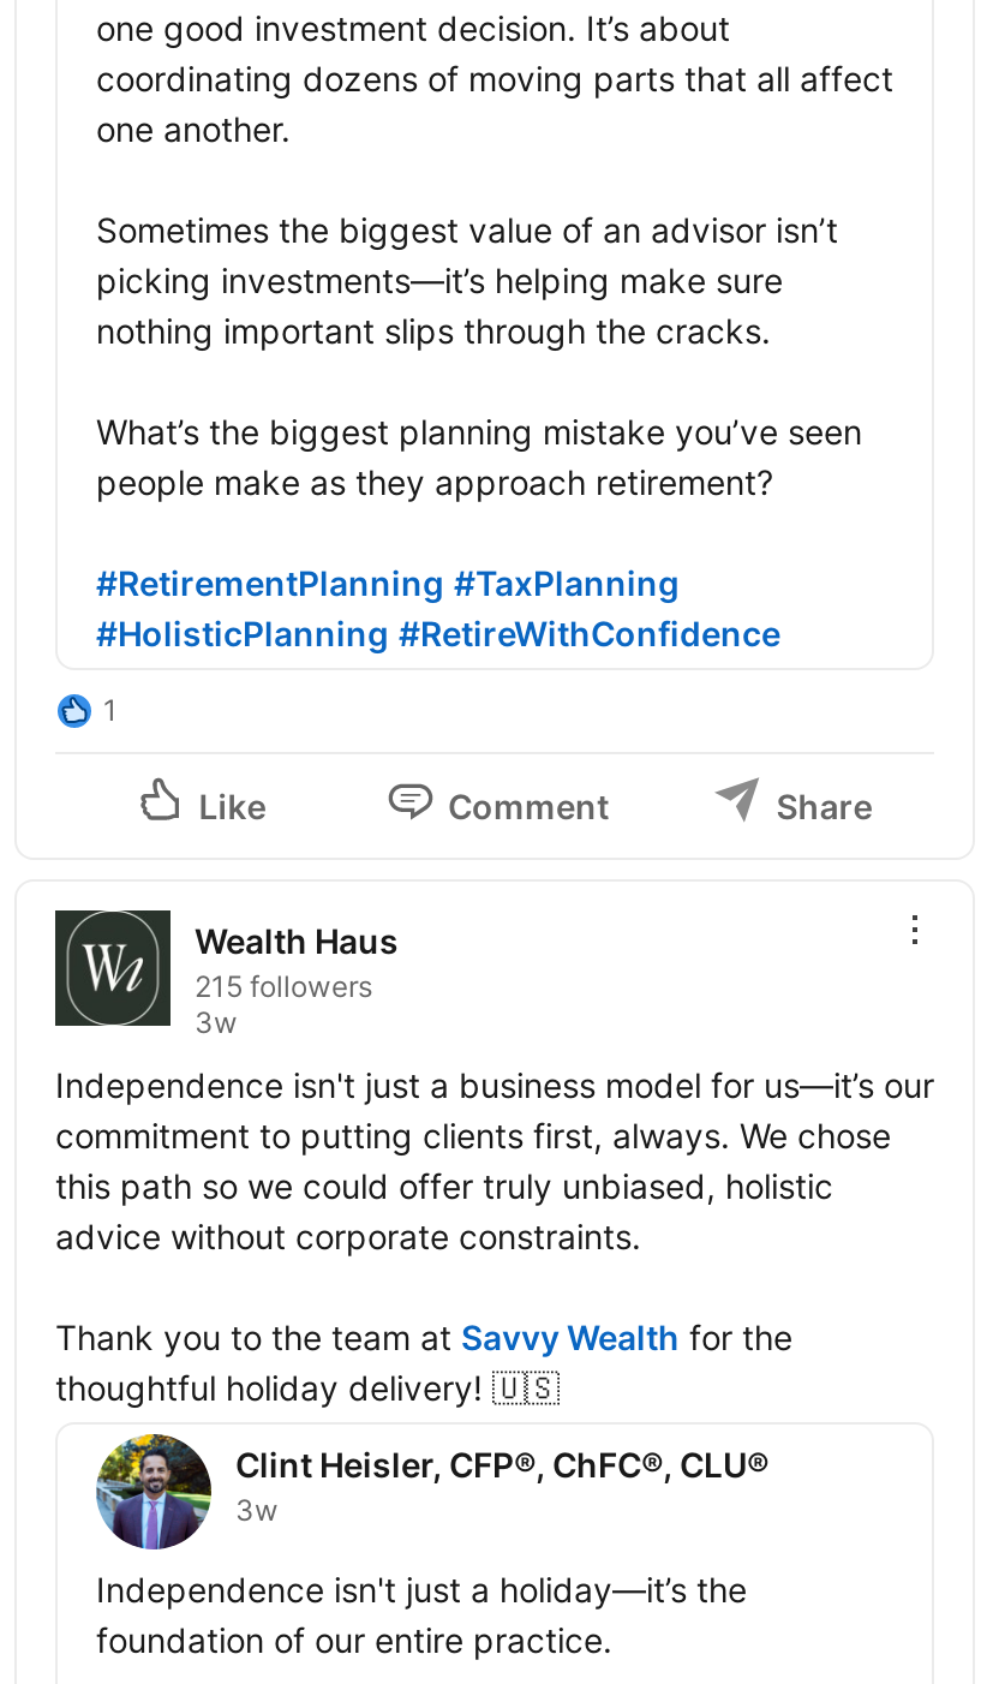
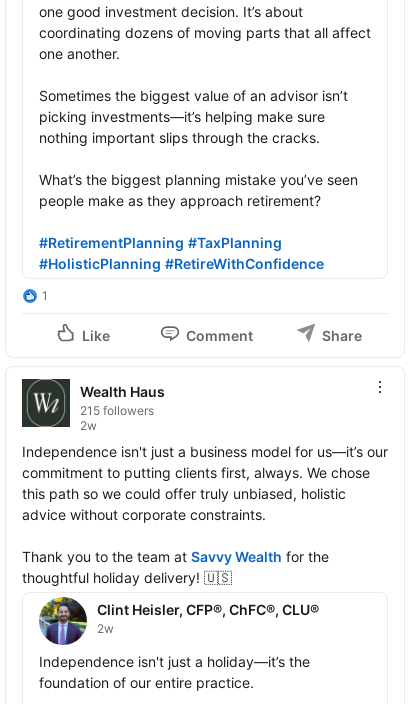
[195,1004,238,1040] 3w -> [80,418,97,433] 2w
[235,1492,279,1528] 3w -> [97,621,114,636] 2w

